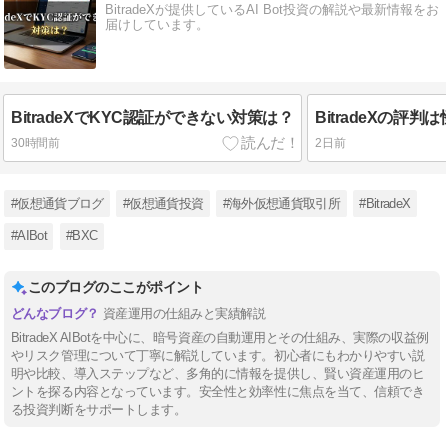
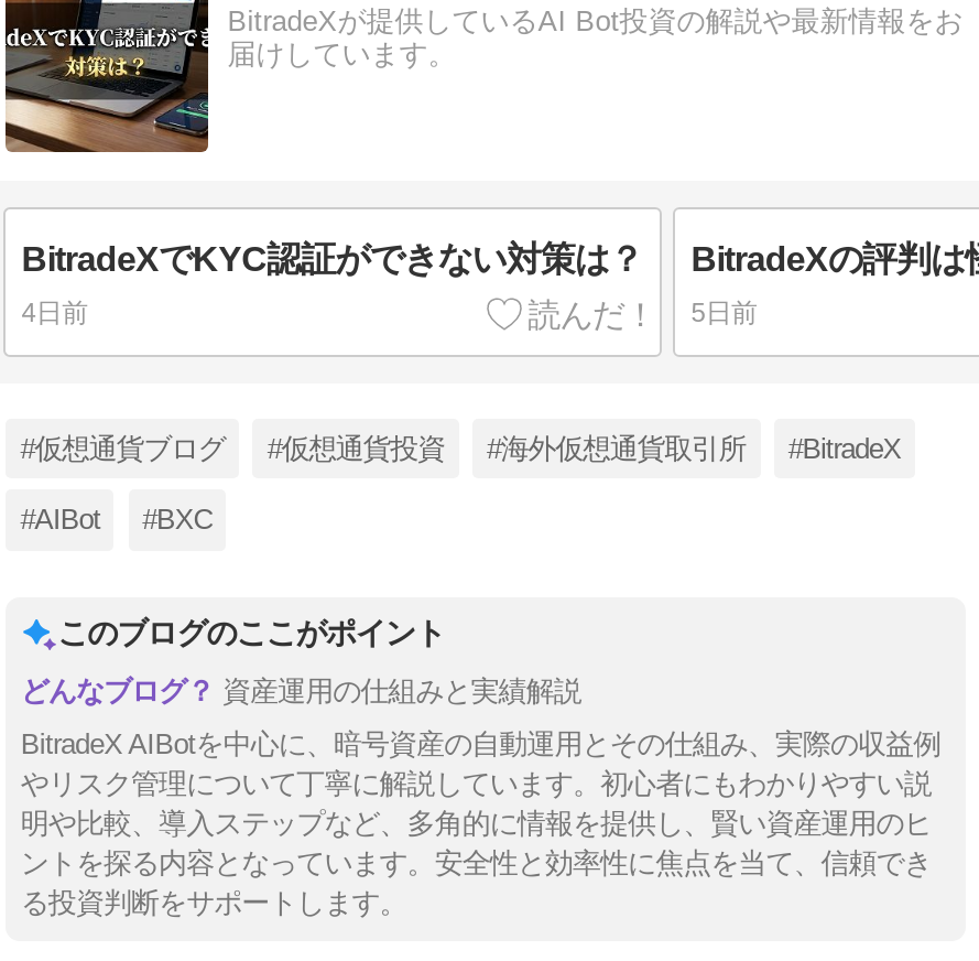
[11,136,345,150] 30時間前 | 2日前 -> [22,299,757,330] 4日前 | 5日前

